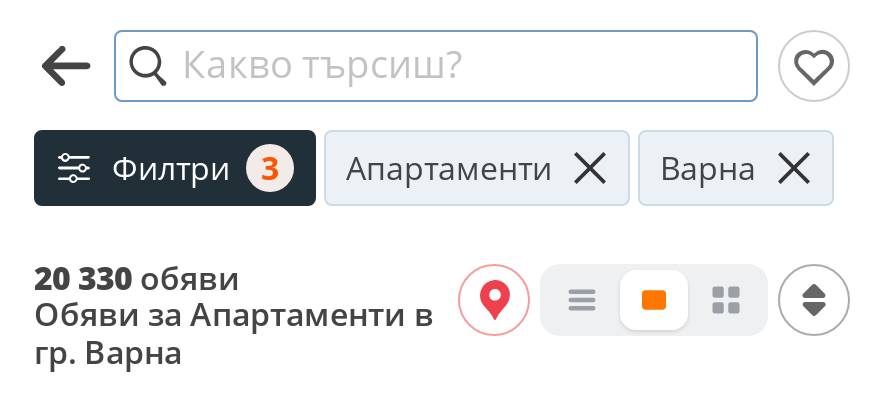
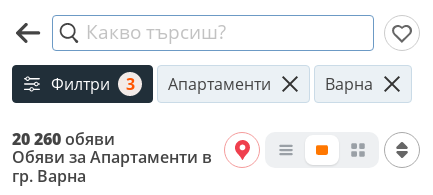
[34,256,240,300] 20 330 обяви -> [12,128,115,150] 20 260 обяви

